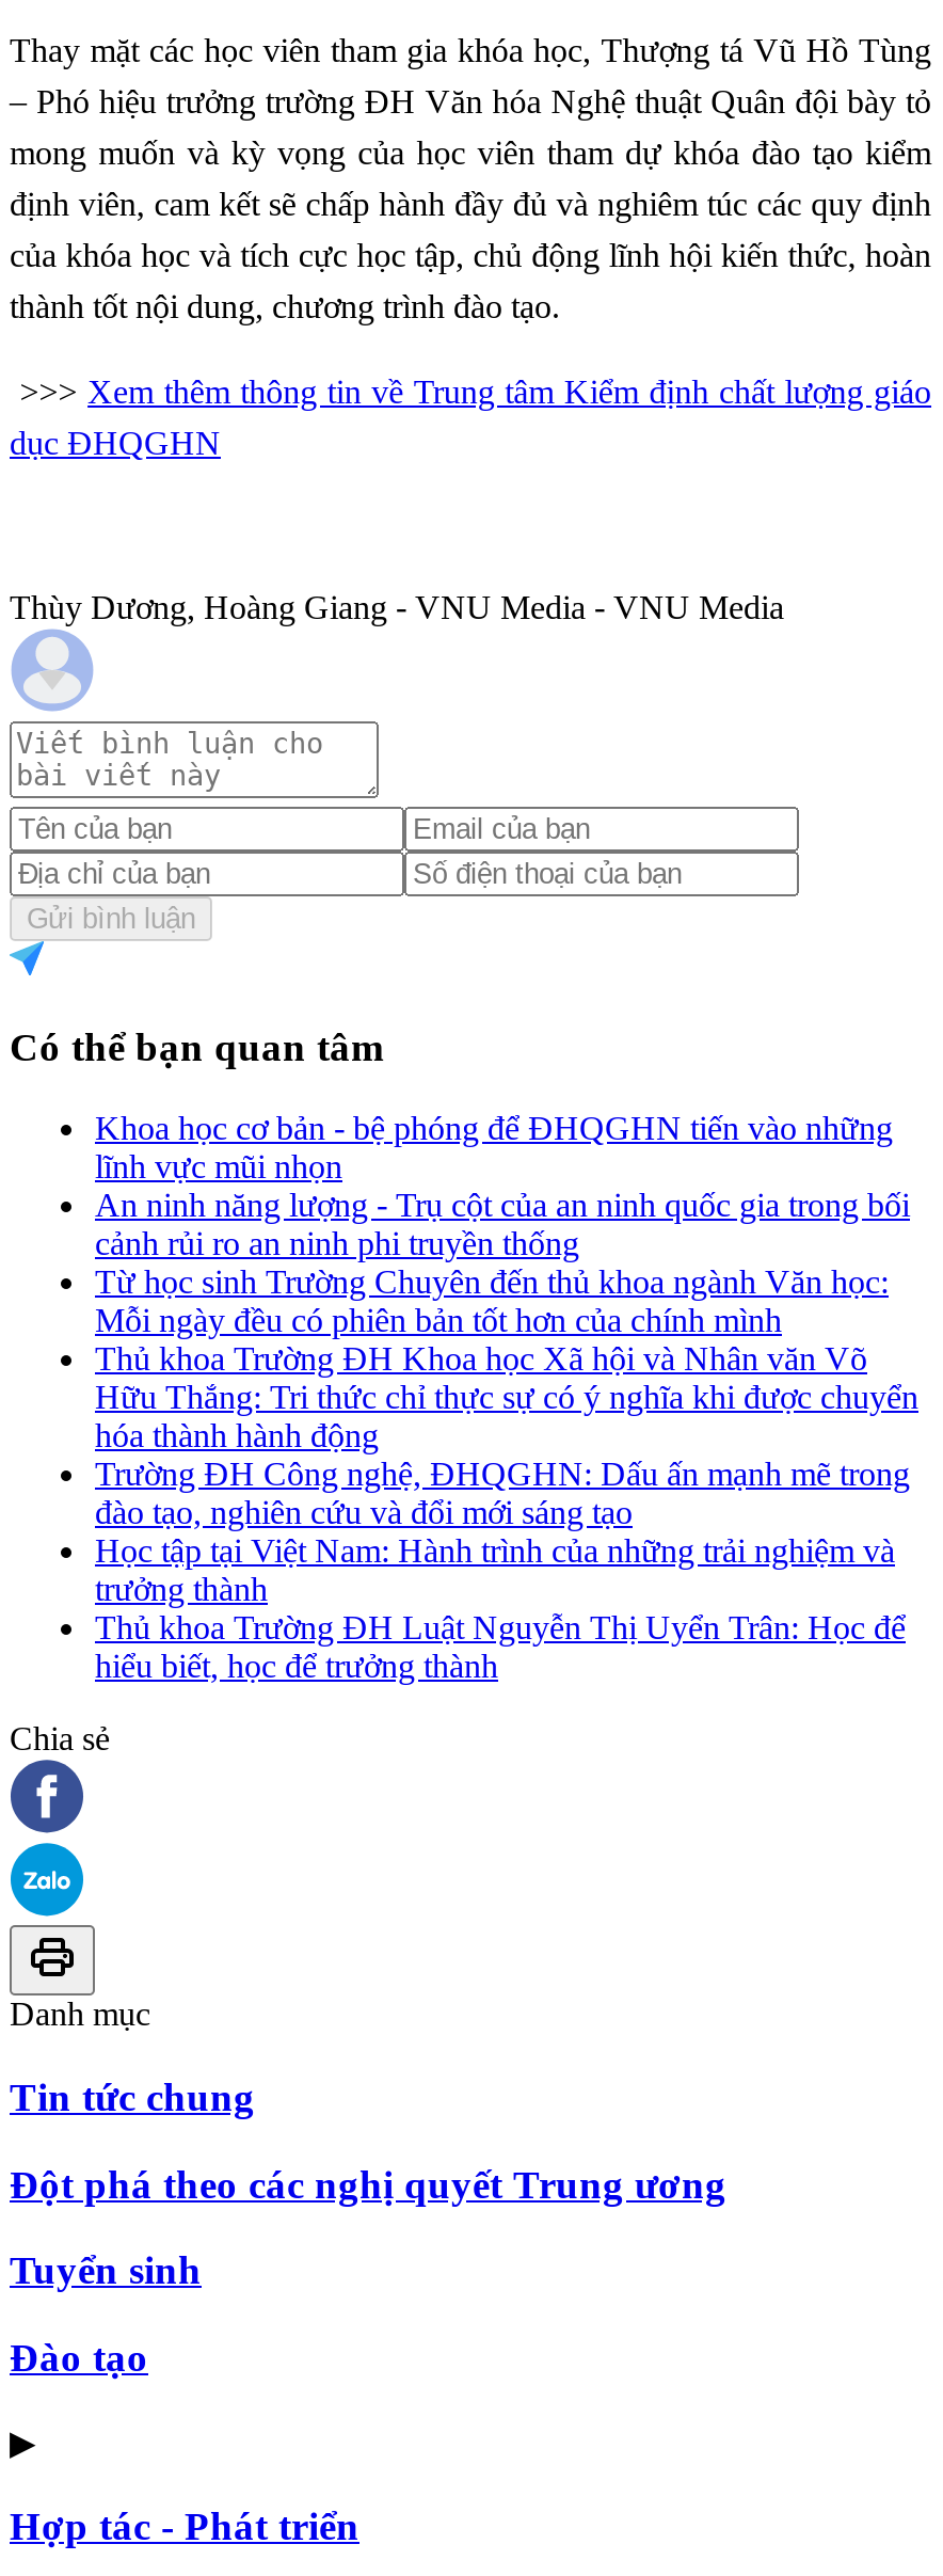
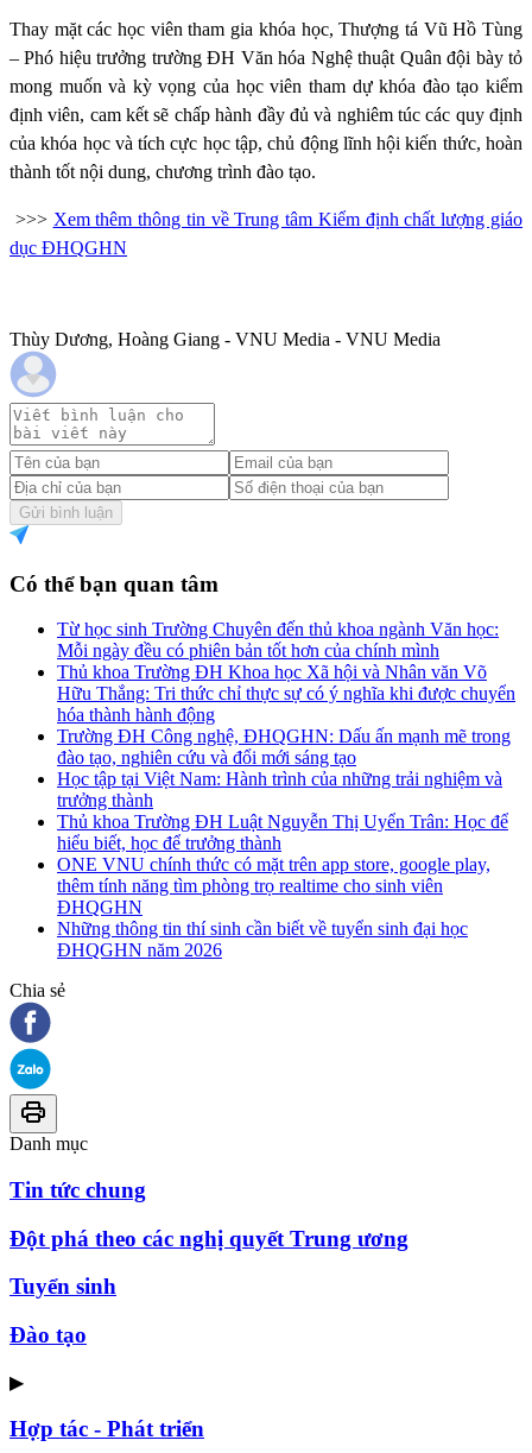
[95,1110,910,1262] Khoa học cơ bản - bệ phóng để ĐHQGHN tiến vào những | lĩnh vực mũi nhọn | An ninh năng lượng - Trụ cột của an ninh quốc gia trong bối | cảnh rủi ro an ninh phi truyền thống -> none
moved [95,1264,918,1684] -> [57,619,515,853]: Từ học sinh Trường Chuyên đến thủ khoa ngành Văn học: | Mỗi ngày đều có phiên bản tốt hơn của chính mình | Thủ khoa Trường ĐH Khoa học Xã hội và Nhân văn Võ | ... | Thủ khoa Trường ĐH Luật Nguyễn Thị Uyển Trân: Học để | hiểu biết, học để trưởng thành
none -> [57,854,490,960] ONE VNU chính thức có mặt trên app store, google play, | thêm tính năng tìm phòng trọ realtime cho sinh viên | ĐHQGHN | Những thông tin thí sinh cần biết về tuyển sinh đại học | ĐHQGHN năm 2026

